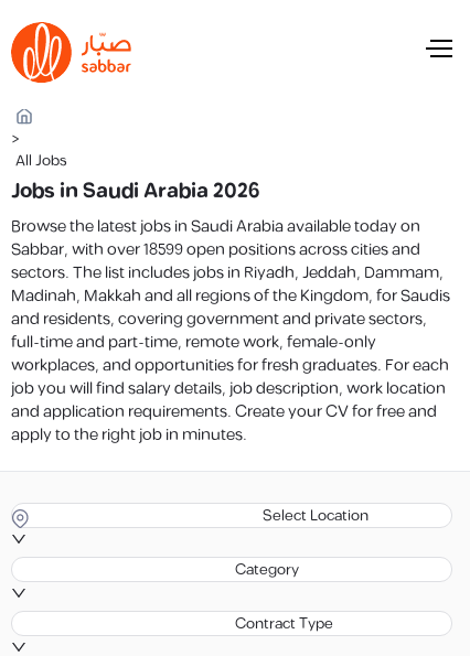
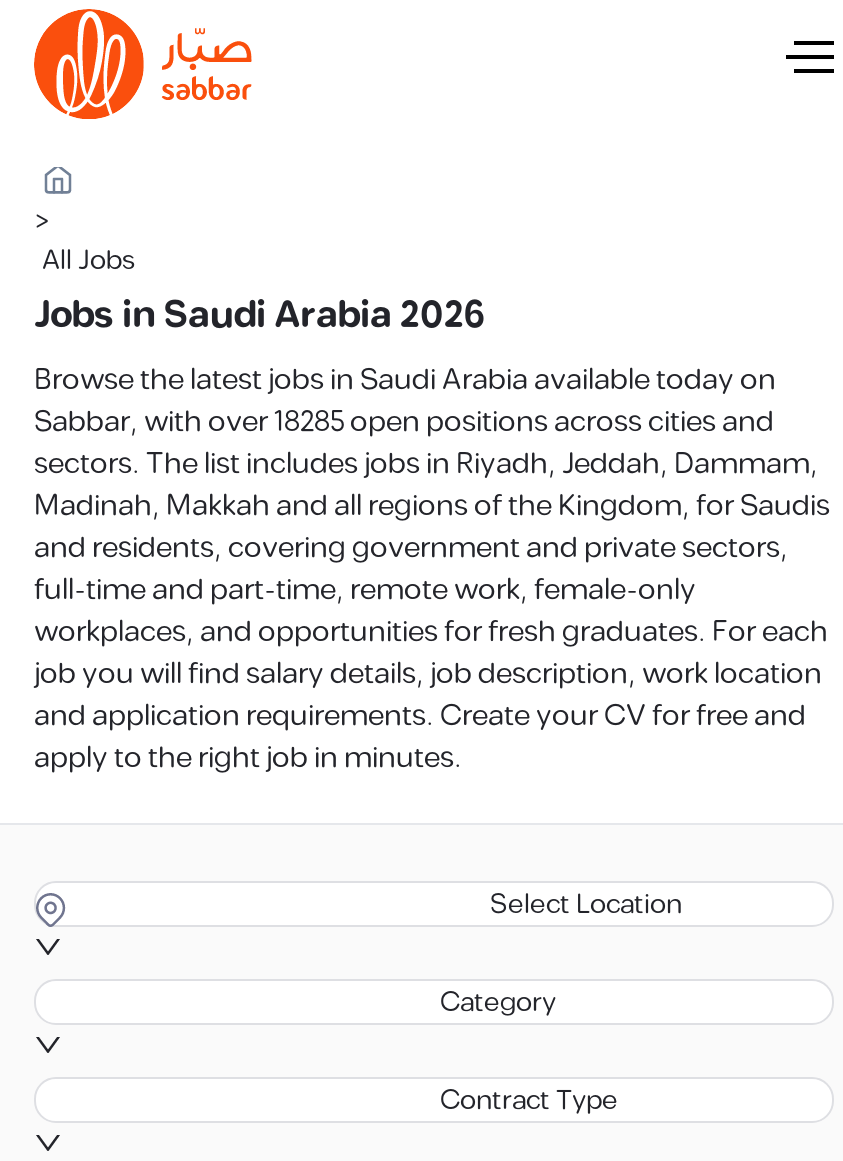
[11,237,420,262] Sabbar, with over 18599 open positions across cities and -> [34,399,774,445] Sabbar, with over 18285 open positions across cities and

